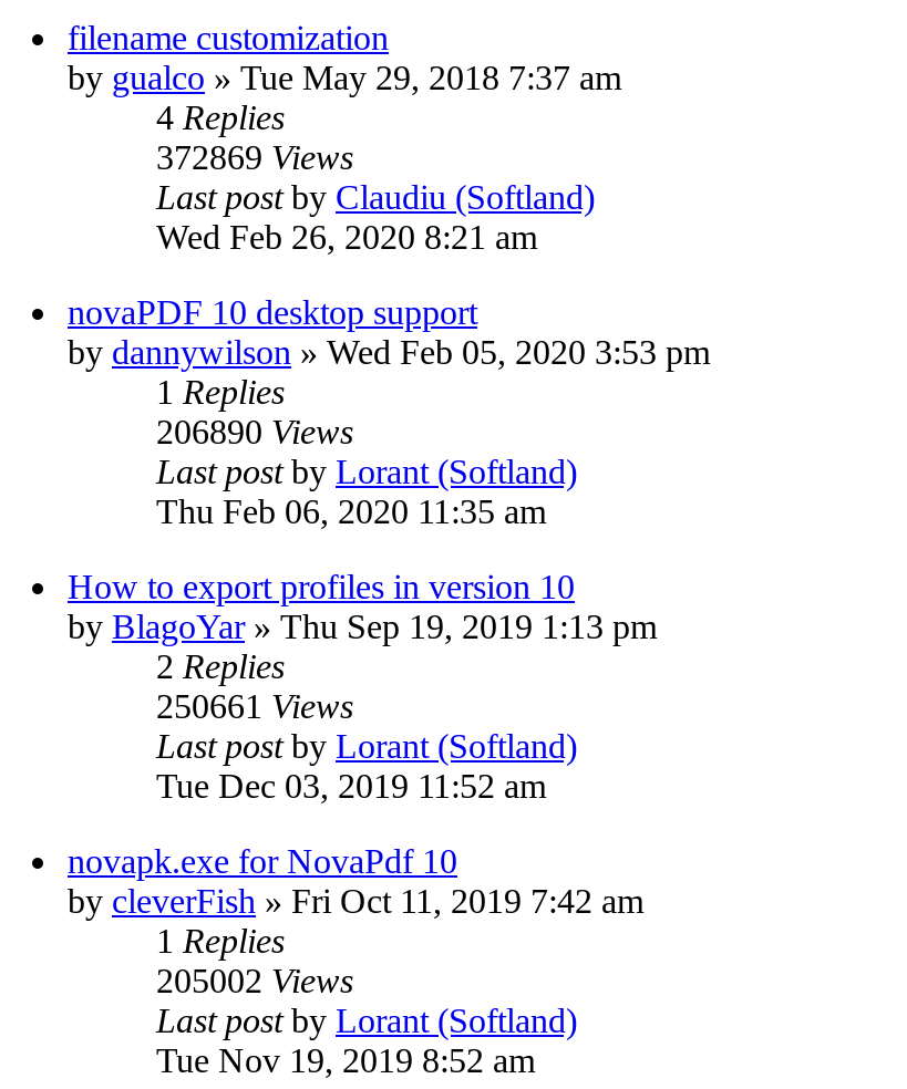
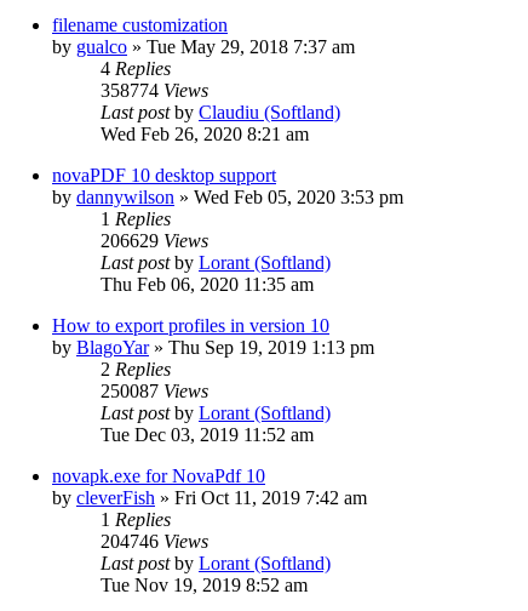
[156,139,353,177] 372869 Views -> [101,80,208,101] 358774 Views
[156,413,353,451] 206890 Views -> [101,231,208,251] 206629 Views
[156,688,353,726] 250661 Views -> [101,381,208,402] 250087 Views
[156,962,353,1000] 205002 Views -> [101,531,208,552] 204746 Views

